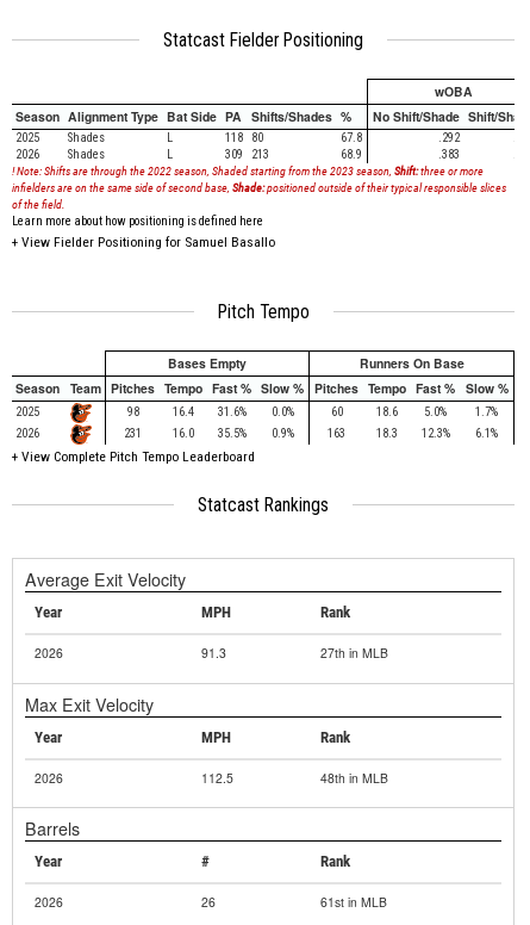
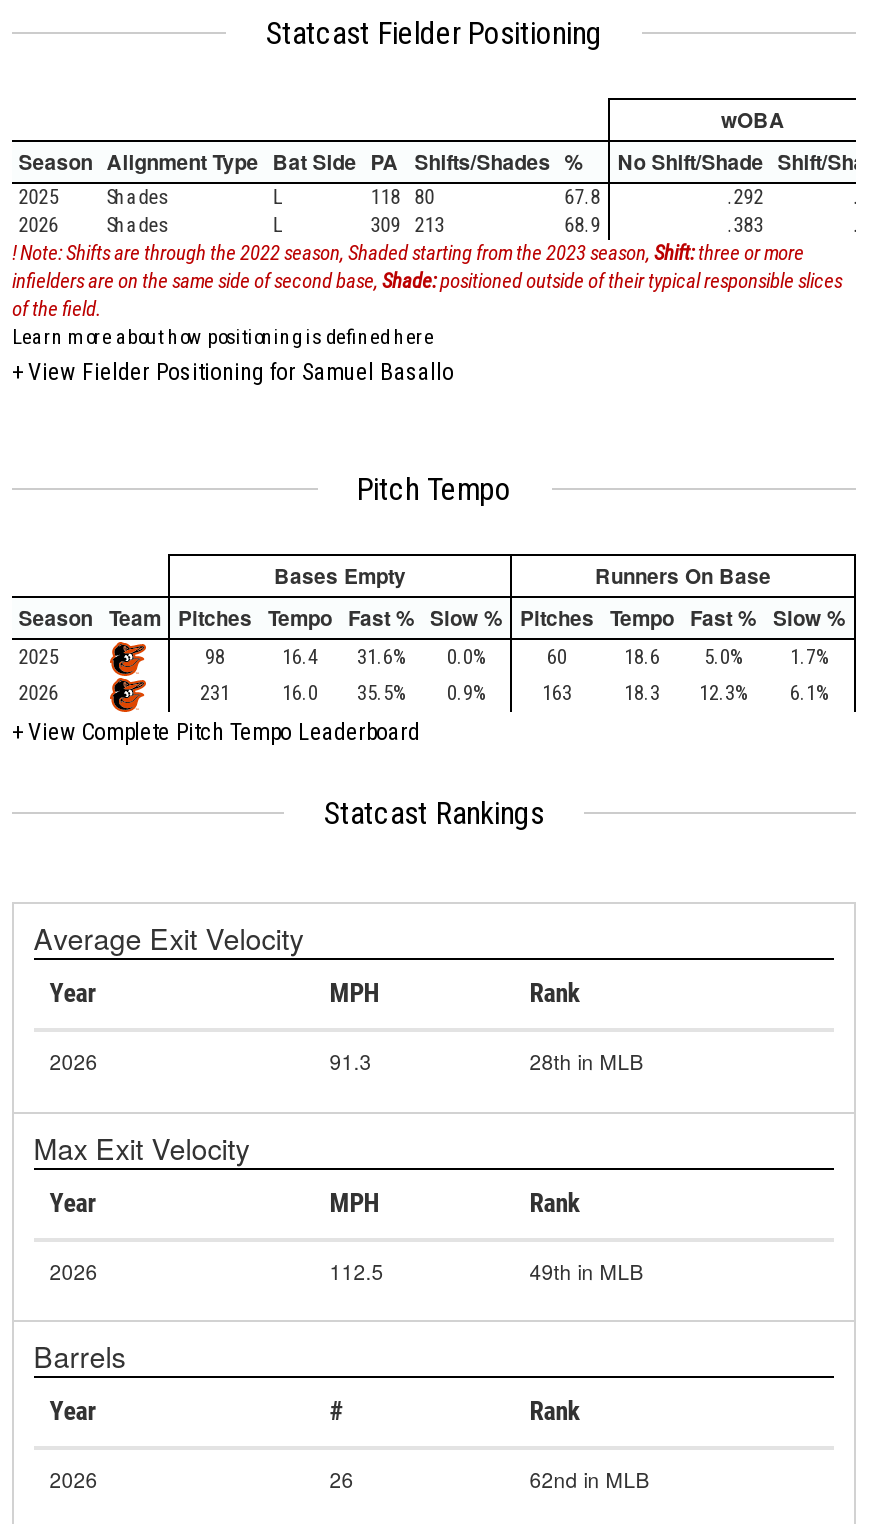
[320,644,388,662] 27th in MLB -> [530,1046,644,1076] 28th in MLB
[320,768,388,786] 48th in MLB -> [530,1255,644,1285] 49th in MLB
[320,893,387,911] 61st in MLB -> [530,1464,650,1494] 62nd in MLB

